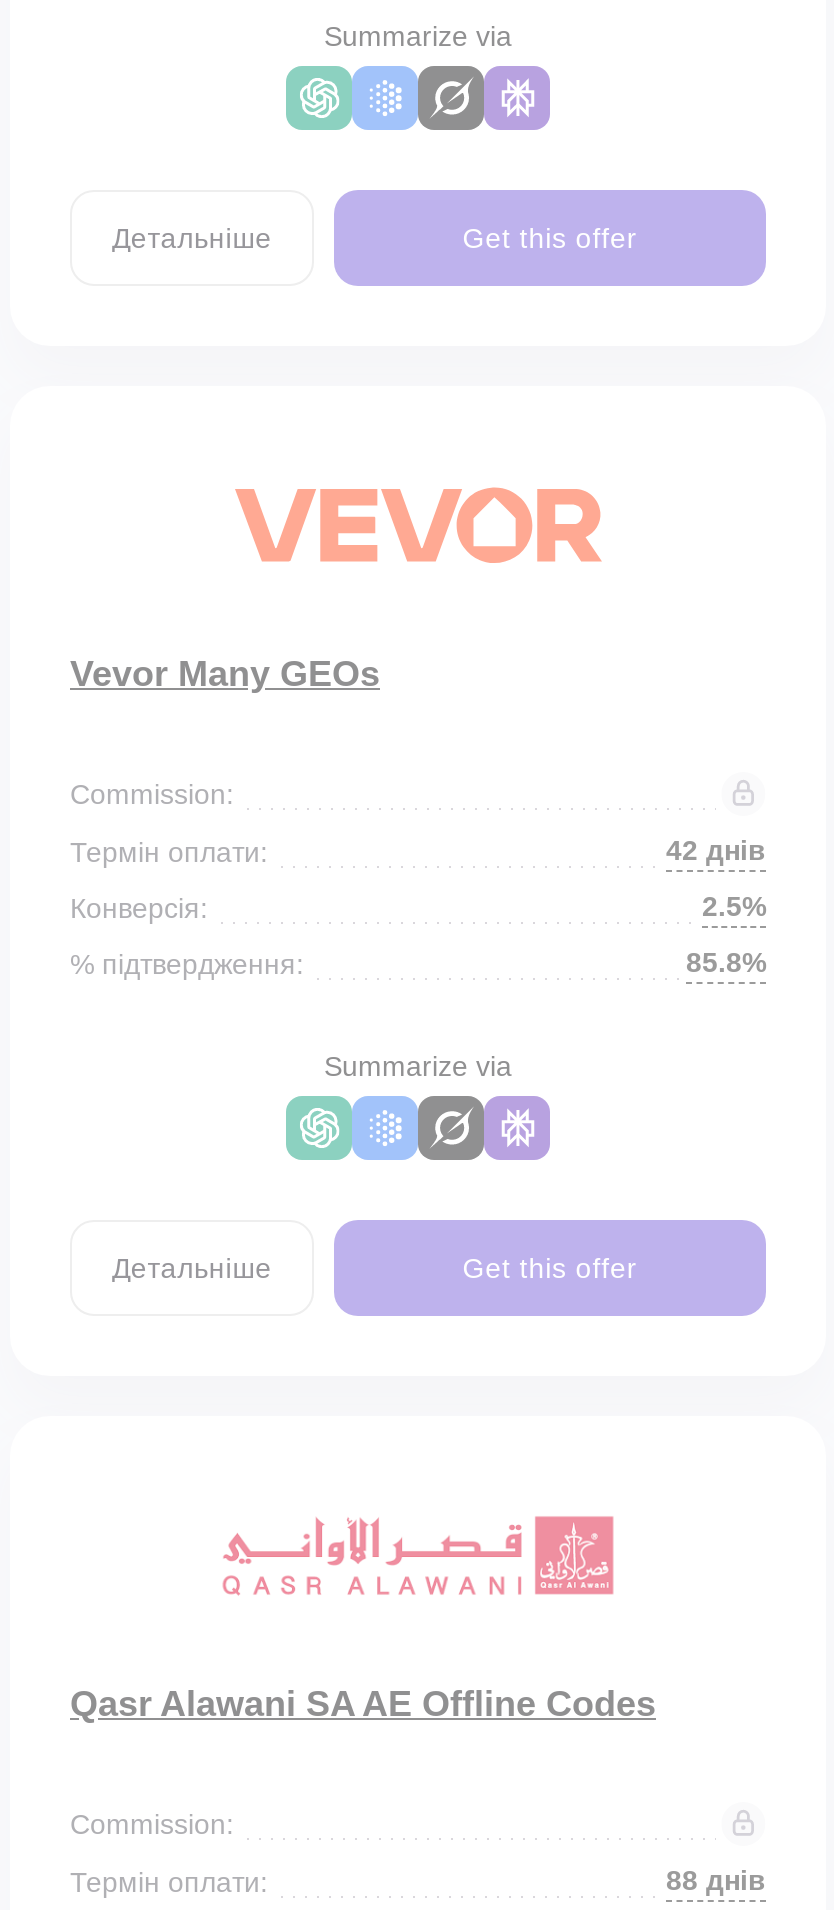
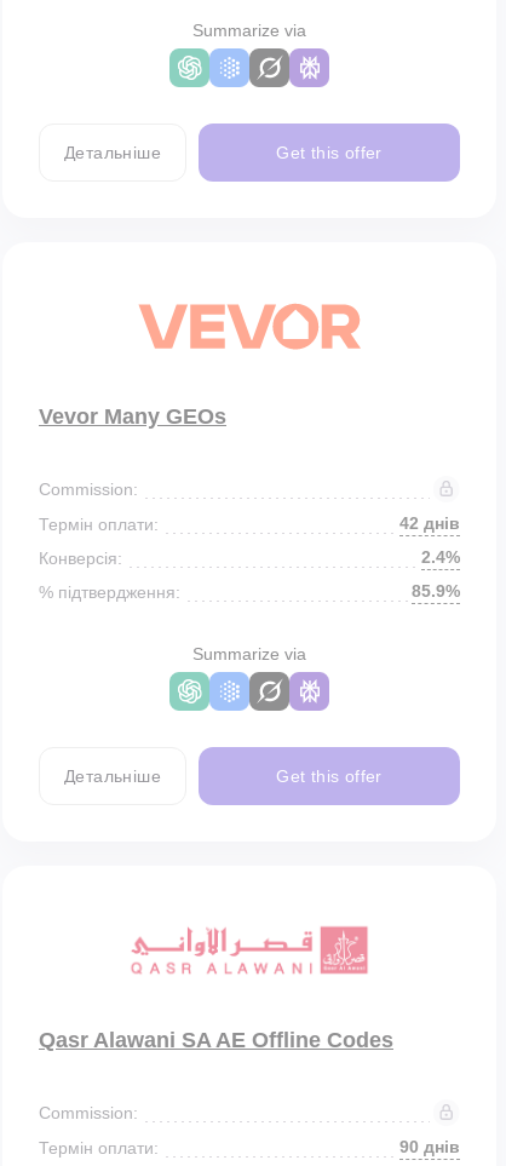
[702,890,766,922] 2.5% -> [421,547,460,567] 2.4%
[686,946,766,978] 85.8% -> [412,581,460,601] 85.9%
[666,1864,766,1896] 88 днів -> [399,1137,460,1156] 90 днів

